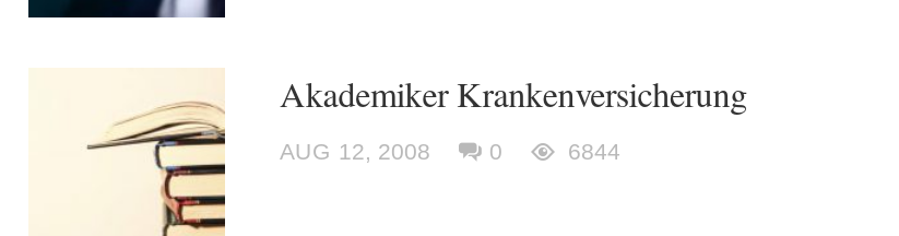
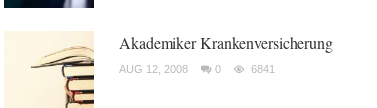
[568,138,620,164] 6844 -> [251,63,275,75] 6841

